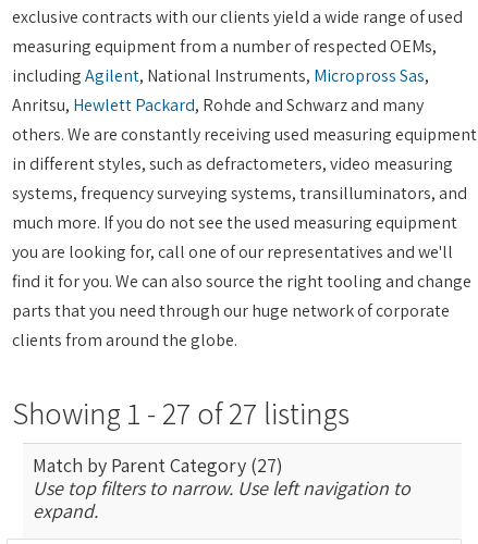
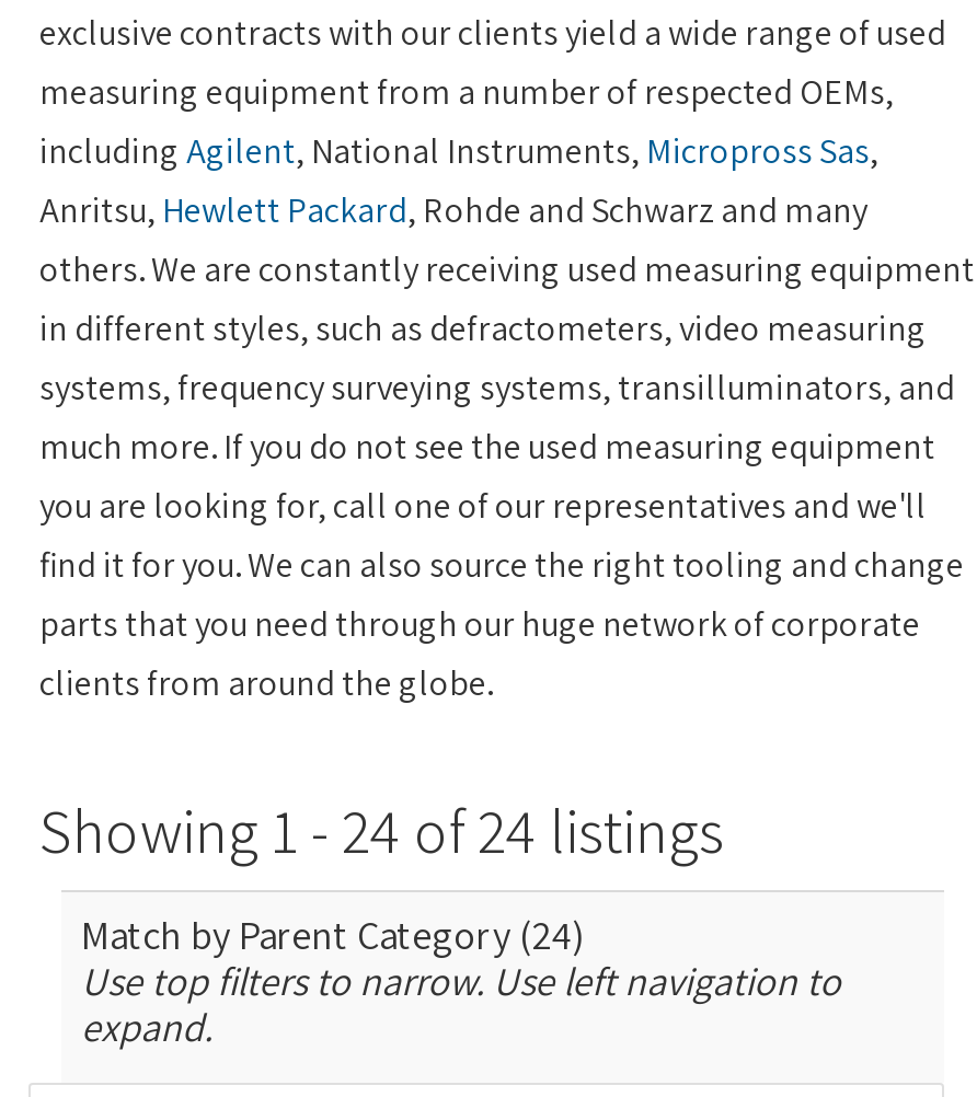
[12,393,350,433] Showing 1 - 27 of 27 listings -> [39,789,723,870] Showing 1 - 24 of 24 listings
[33,453,283,478] Match by Parent Category (27) -> [81,910,585,960] Match by Parent Category (24)

